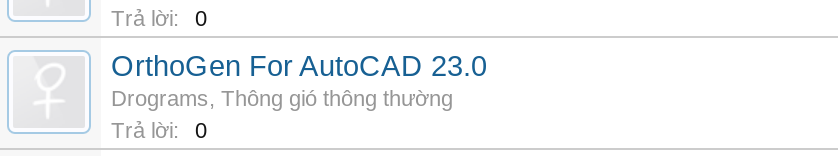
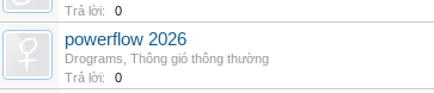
[111,50,487,82] OrthoGen For AutoCAD 23.0 -> [65,30,187,49] powerflow 2026

